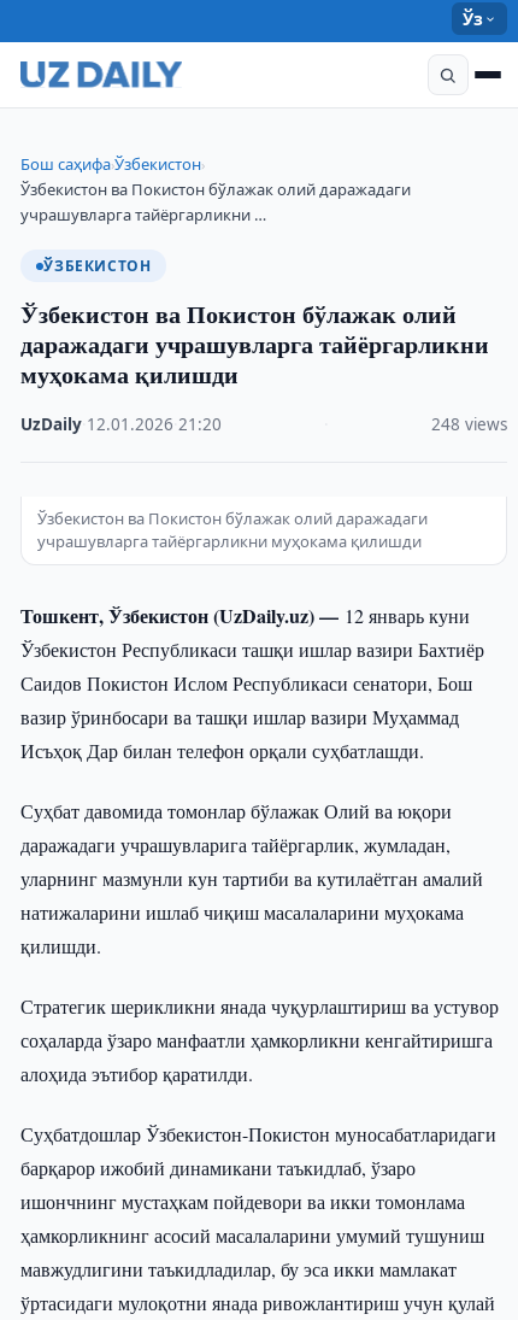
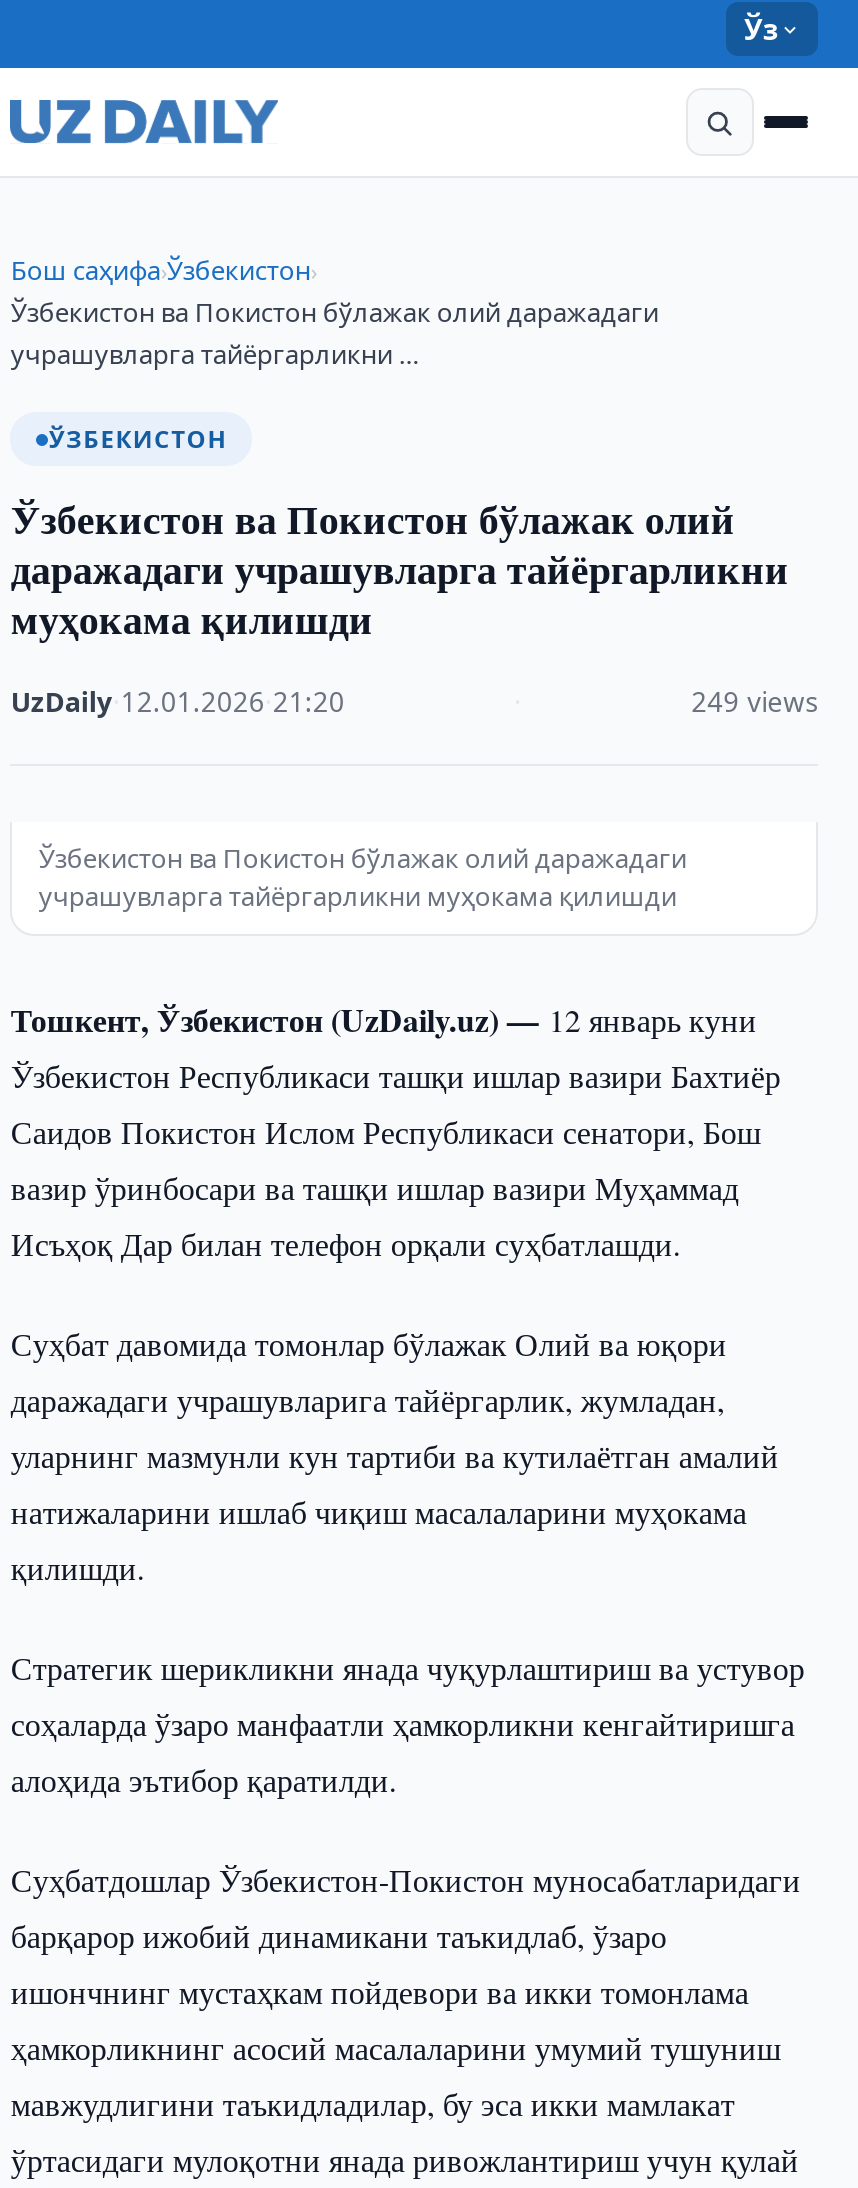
[431,413,507,435] 248 views -> [691,684,817,720] 249 views

